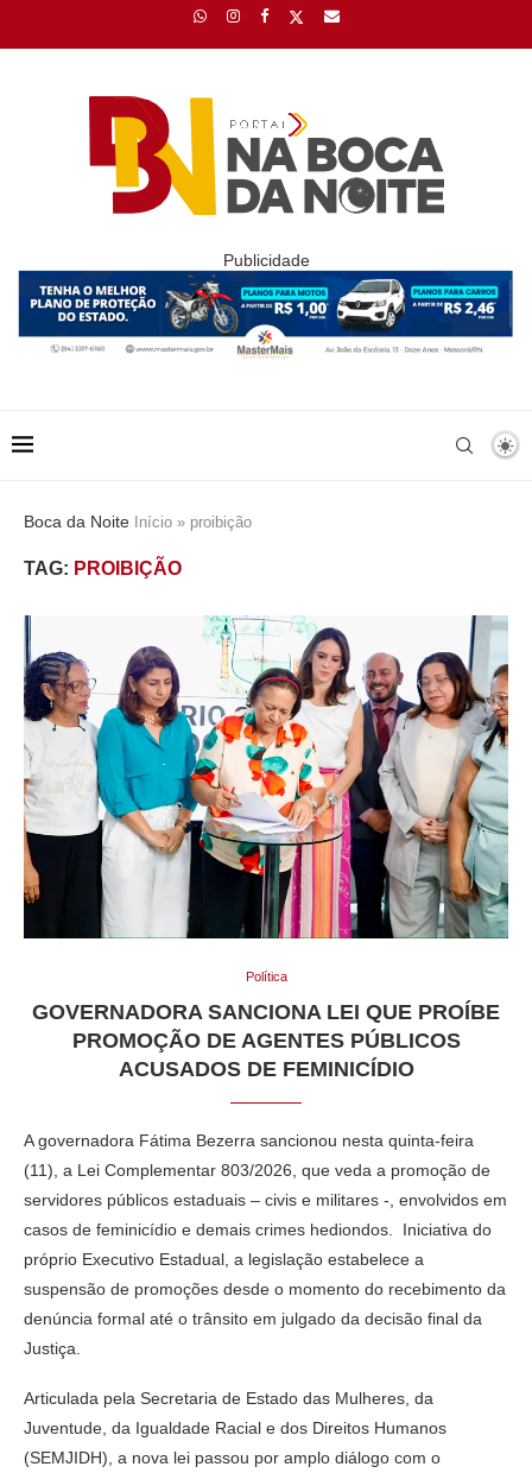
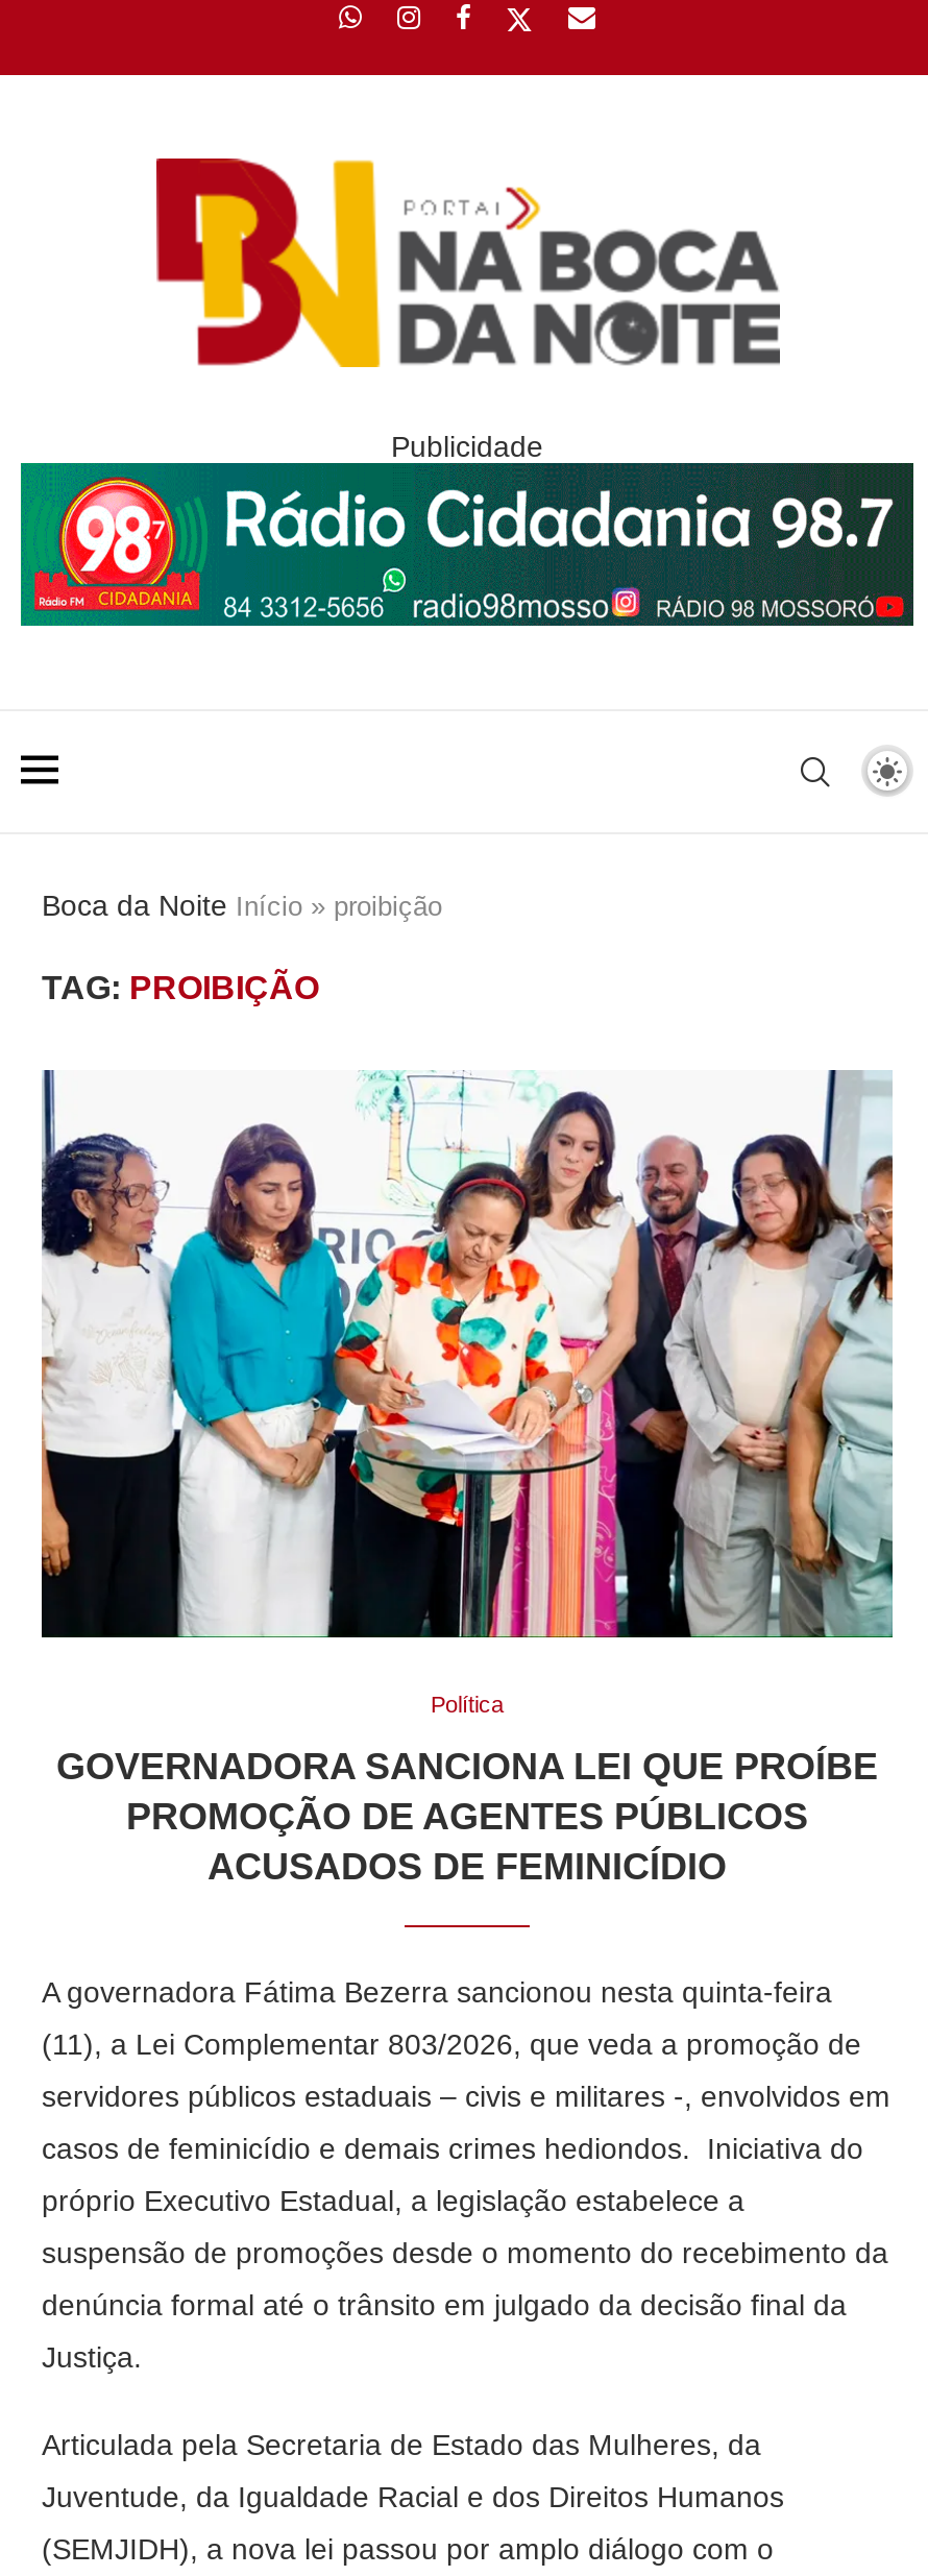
[12,270,520,362] [image] -> [19,461,915,628] [image]

